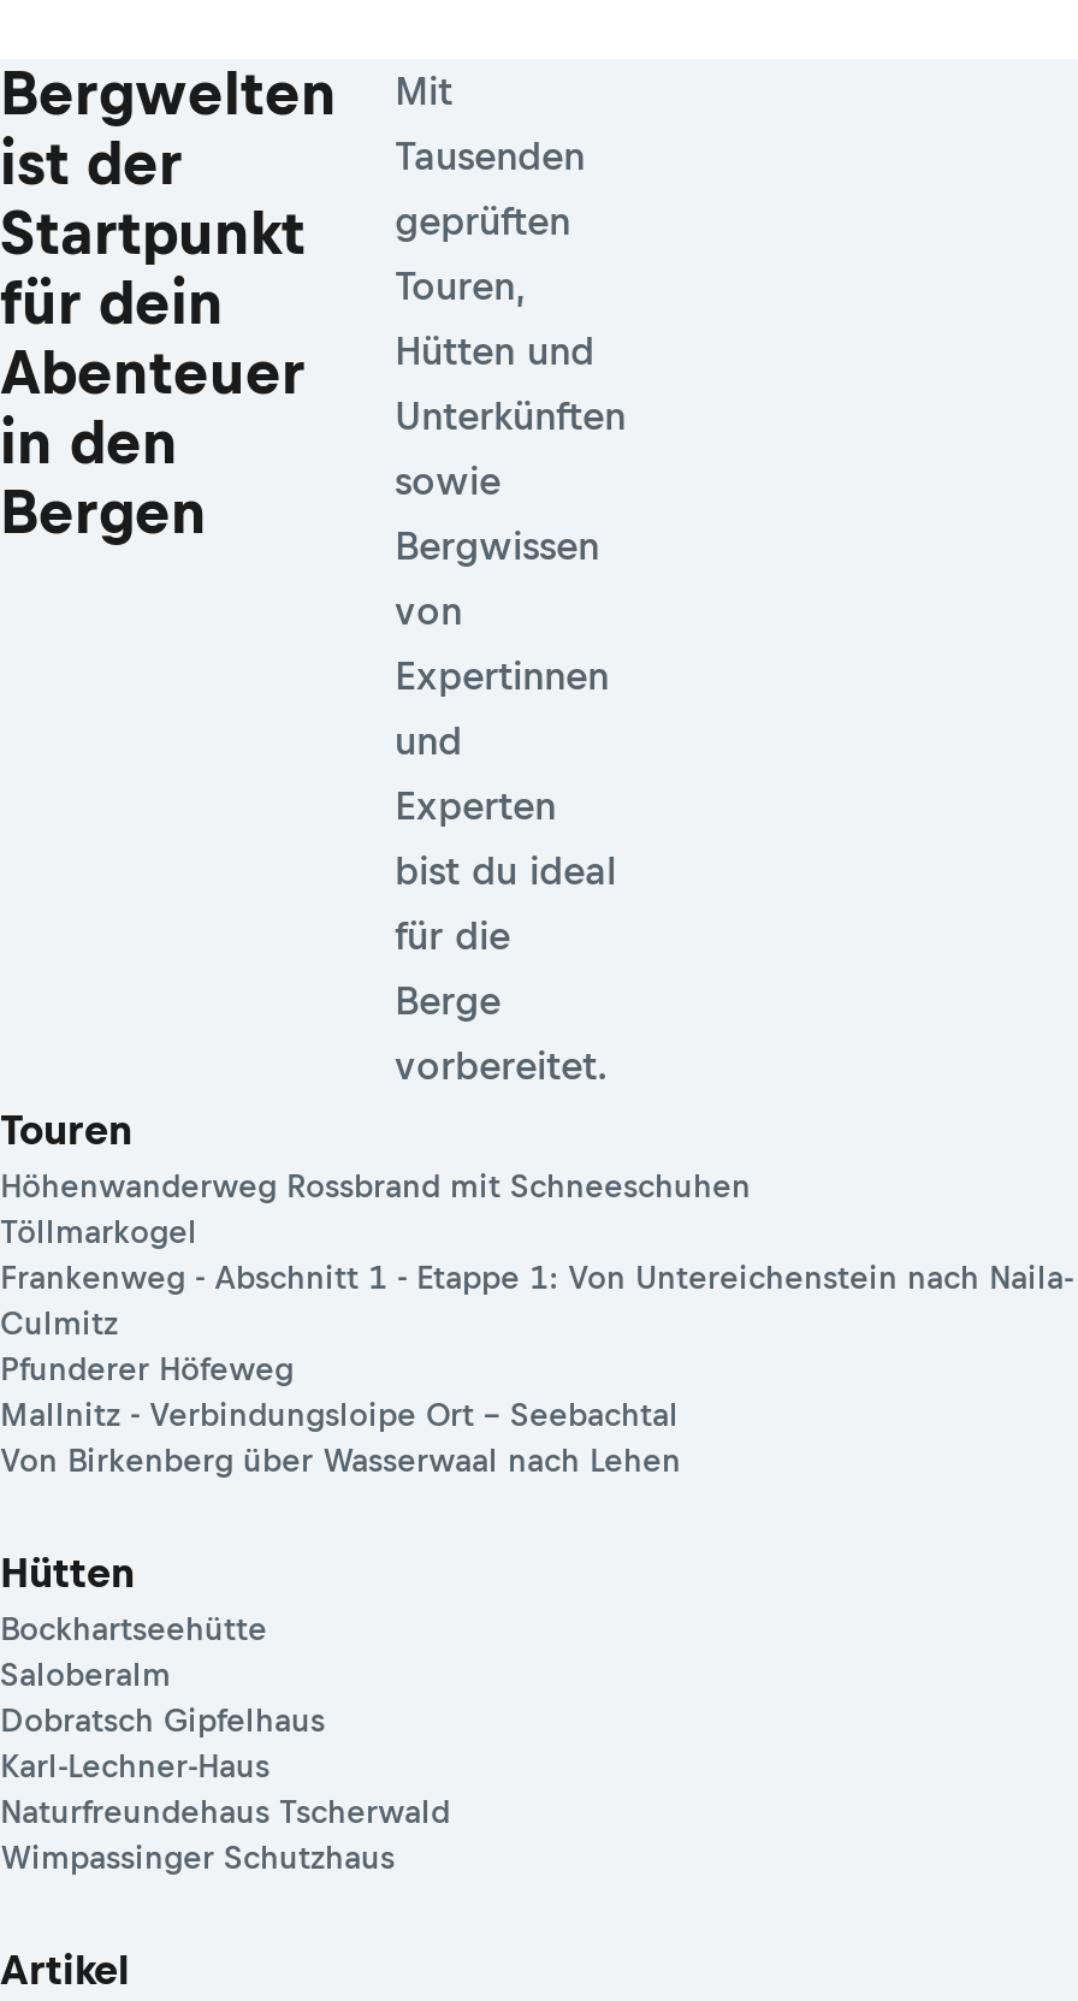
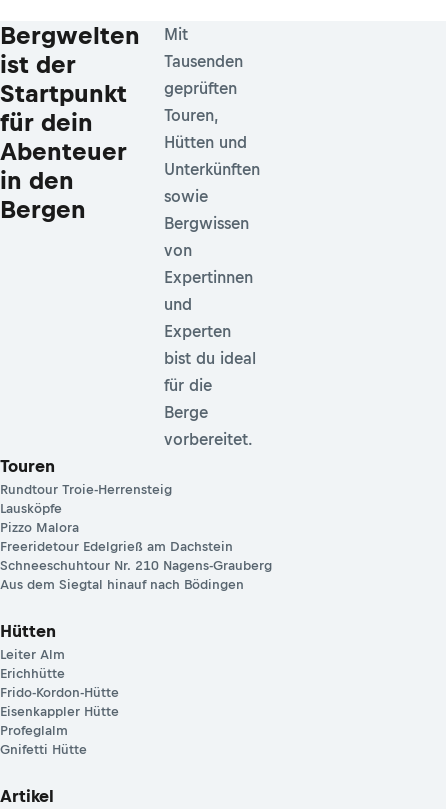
[0,1167,1073,1478] Höhenwanderweg Rossbrand mit Schneeschuhen | Töllmarkogel | Frankenweg - Abschnitt 1 - Etappe 1: Von Untereichenstein nach Naila- | Culmitz | Pfunderer Höfeweg | Mallnitz - Verbindungsloipe Ort – Seebachtal | Von Birkenberg über Wasserwaal nach Lehen -> [0,482,272,592] Rundtour Troie-Herrensteig | Lausköpfe | Pizzo Malora | Freeridetour Edelgrieß am Dachstein | Schneeschuhtour Nr. 210 Nagens-Grauberg | Aus dem Siegtal hinauf nach Bödingen
[0,1610,450,1875] Bockhartseehütte | Saloberalm | Dobratsch Gipfelhaus | Karl-Lechner-Haus | Naturfreundehaus Tscherwald | Wimpassinger Schutzhaus -> [0,647,119,757] Leiter Alm | Erichhütte | Frido-Kordon-Hütte | Eisenkappler Hütte | Profeglalm | Gnifetti Hütte

